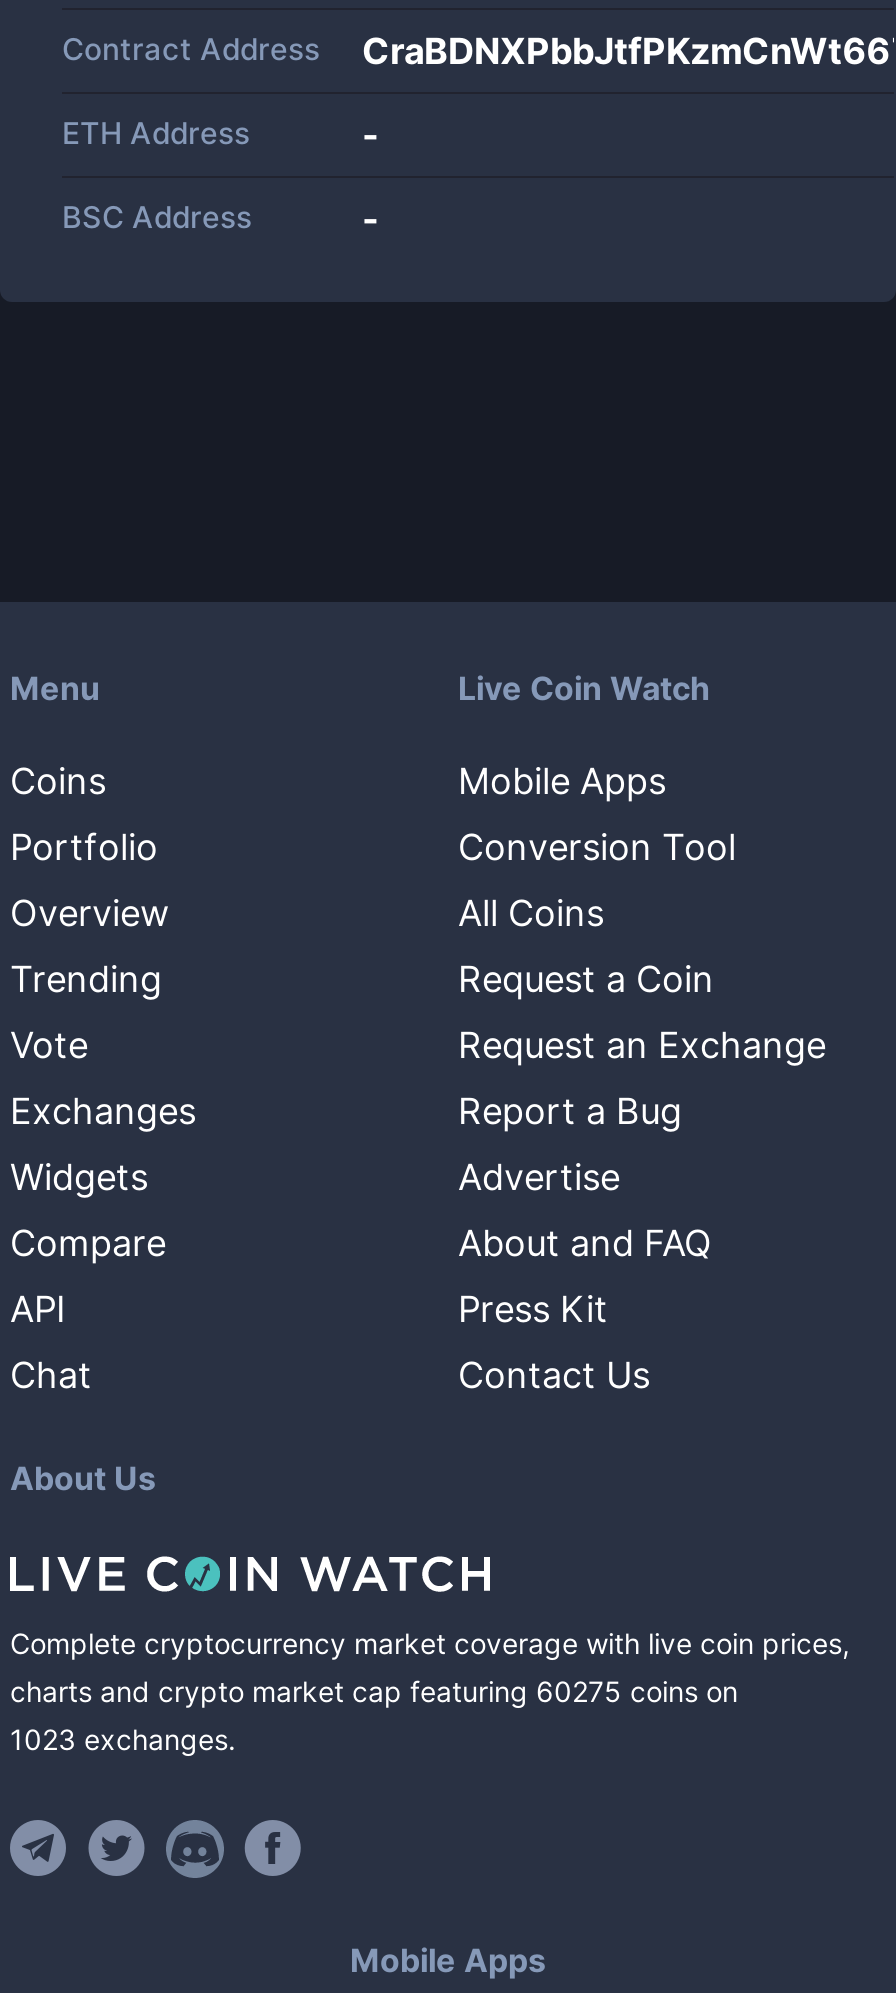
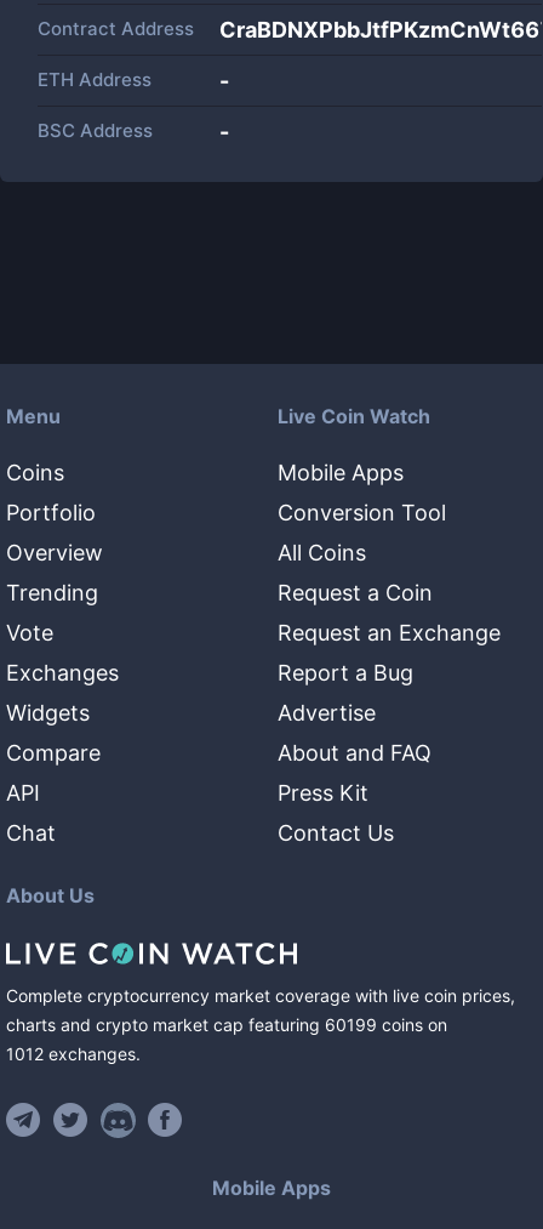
[10,1674,738,1708] charts and crypto market cap featuring 60275 coins on -> [6,1014,447,1035] charts and crypto market cap featuring 60199 coins on
[10,1722,236,1756] 1023 exchanges. -> [6,1043,141,1064] 1012 exchanges.

